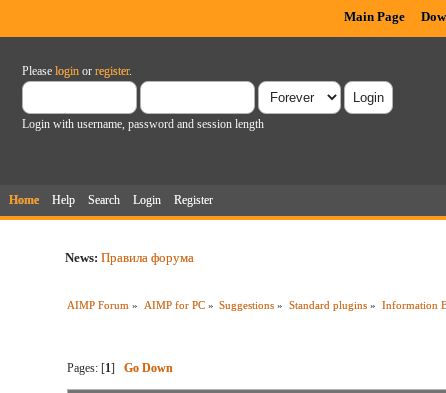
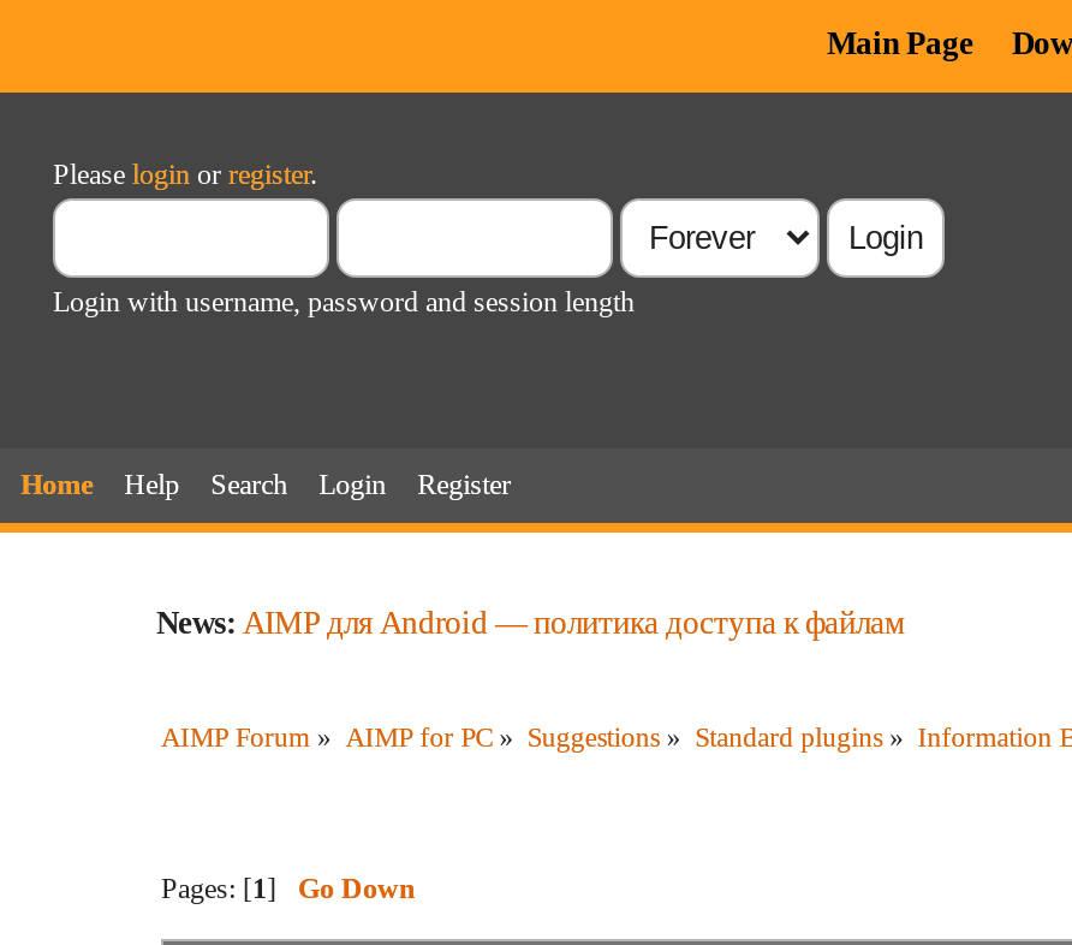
[65,250,194,265] News: Правила форума -> [156,605,904,641] News: AIMP для Android — политика доступа к файлам

